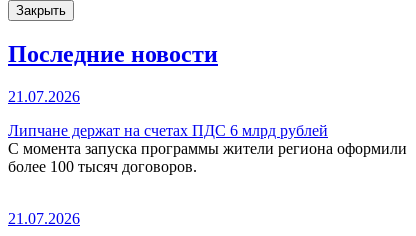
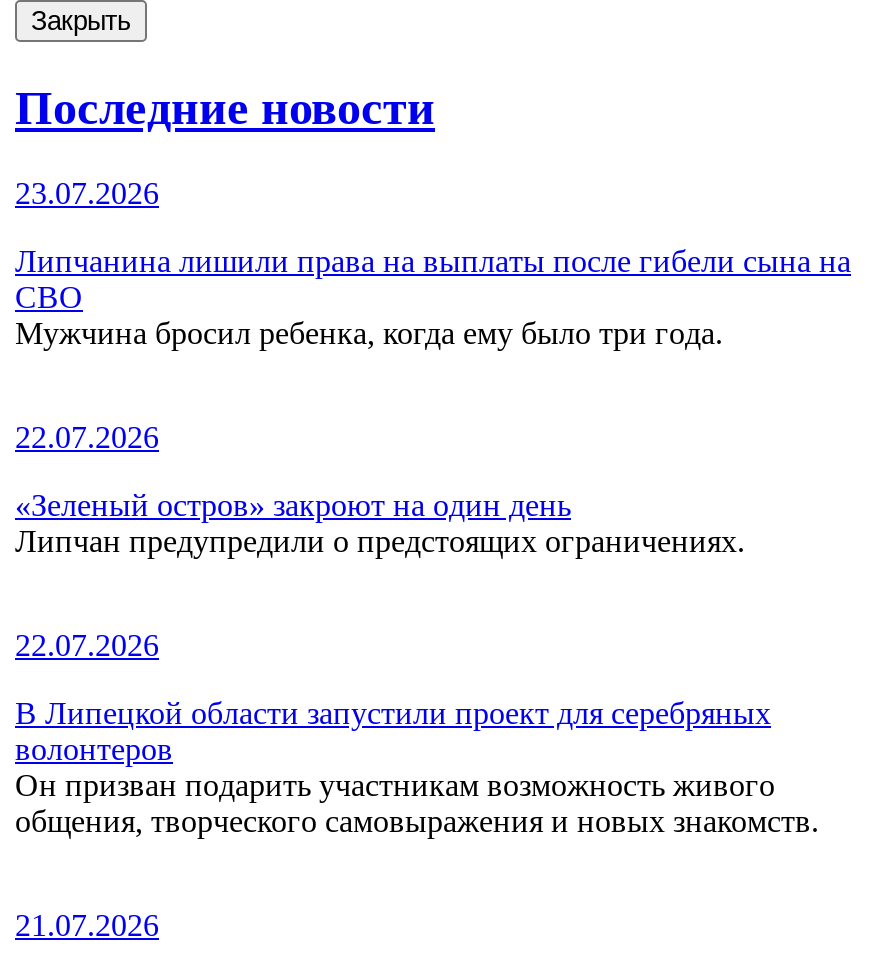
[8,88,407,175] 21.07.2026 | Липчане держат на счетах ПДС 6 млрд рублей | С момента запуска программы жители региона оформили | более 100 тысяч договоров. -> [15,175,851,837] 23.07.2026 | Липчанина лишили права на выплаты после гибели сына на | СВО | Мужчина бросил ребенка, когда ему было три года. | 22.07.2026 | «Зеленый остров» закроют на один день | Липчан предупредили о предстоящих ограничениях. | 22.07.2026 | В Липецкой области запустили проект для серебряных | волонтеров | Он призван подарить участникам возможность живого | общения, творческого самовыражения и новых знакомств.

